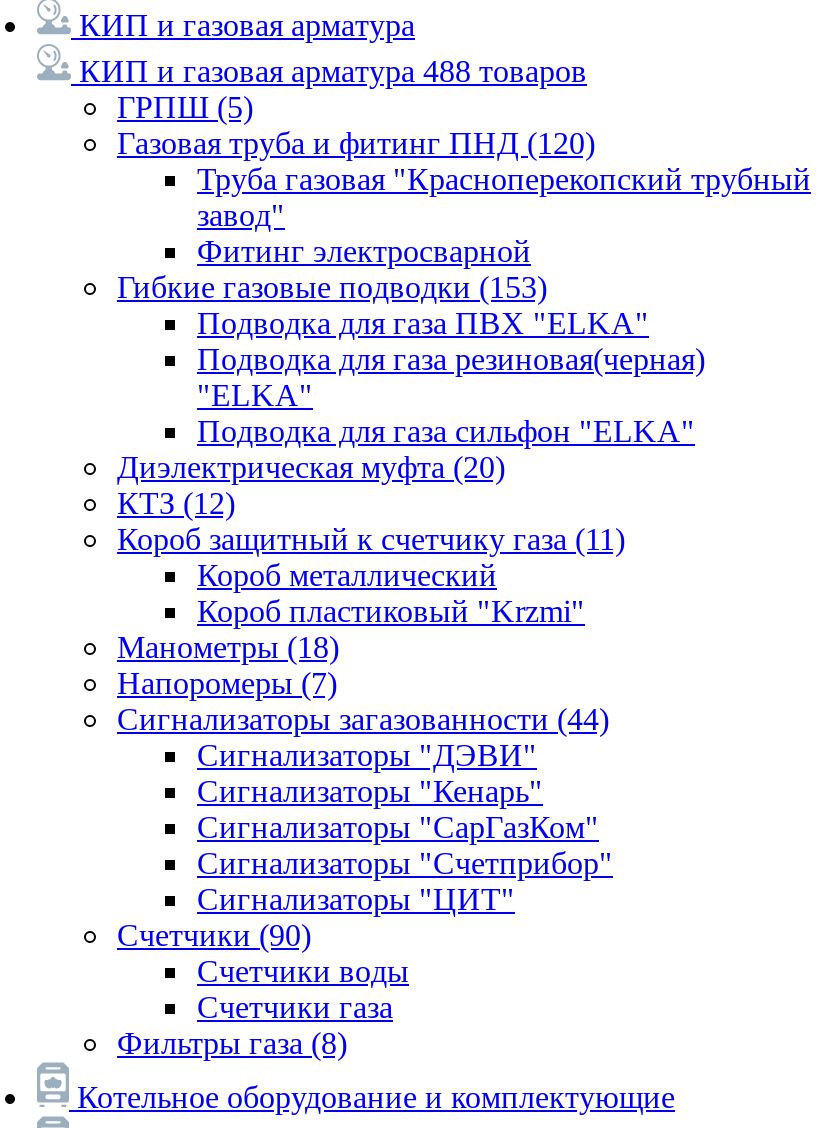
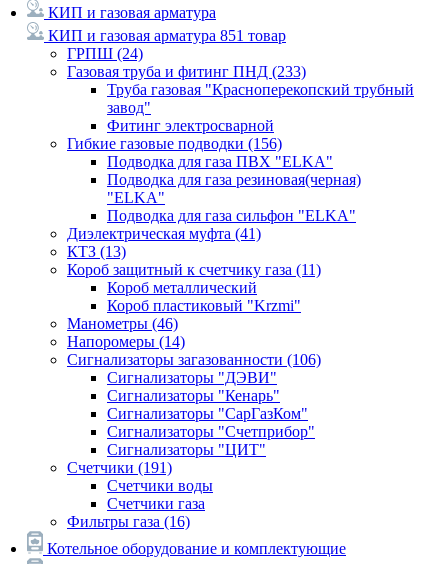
[71,54,587,88] КИП и газовая арматура 488 товаров -> [44,27,286,44] КИП и газовая арматура 851 товар
[117,90,253,124] ГРПШ (5) -> [67,45,143,62] ГРПШ (24)
[117,126,595,160] Газовая труба и фитинг ПНД (120) -> [67,63,306,80] Газовая труба и фитинг ПНД (233)
[117,270,547,304] Гибкие газовые подводки (153) -> [67,135,282,152] Гибкие газовые подводки (156)
[117,450,505,484] Диэлектрическая муфта (20) -> [67,225,261,242] Диэлектрическая муфта (41)
[117,486,235,520] КТЗ (12) -> [67,243,126,260] КТЗ (13)
[117,630,339,664] Манометры (18) -> [67,315,178,332] Манометры (46)
[117,666,337,700] Напоромеры(7) -> [67,333,185,350] Напоромеры(14)
[117,702,609,736] Сигнализаторы загазованности (44) -> [67,351,321,368] Сигнализаторы загазованности (106)
[117,918,311,952] Счетчики (90) -> [67,459,172,476] Счетчики (191)
[117,1026,347,1060] Фильтры газа (8) -> [67,513,190,530] Фильтры газа (16)

